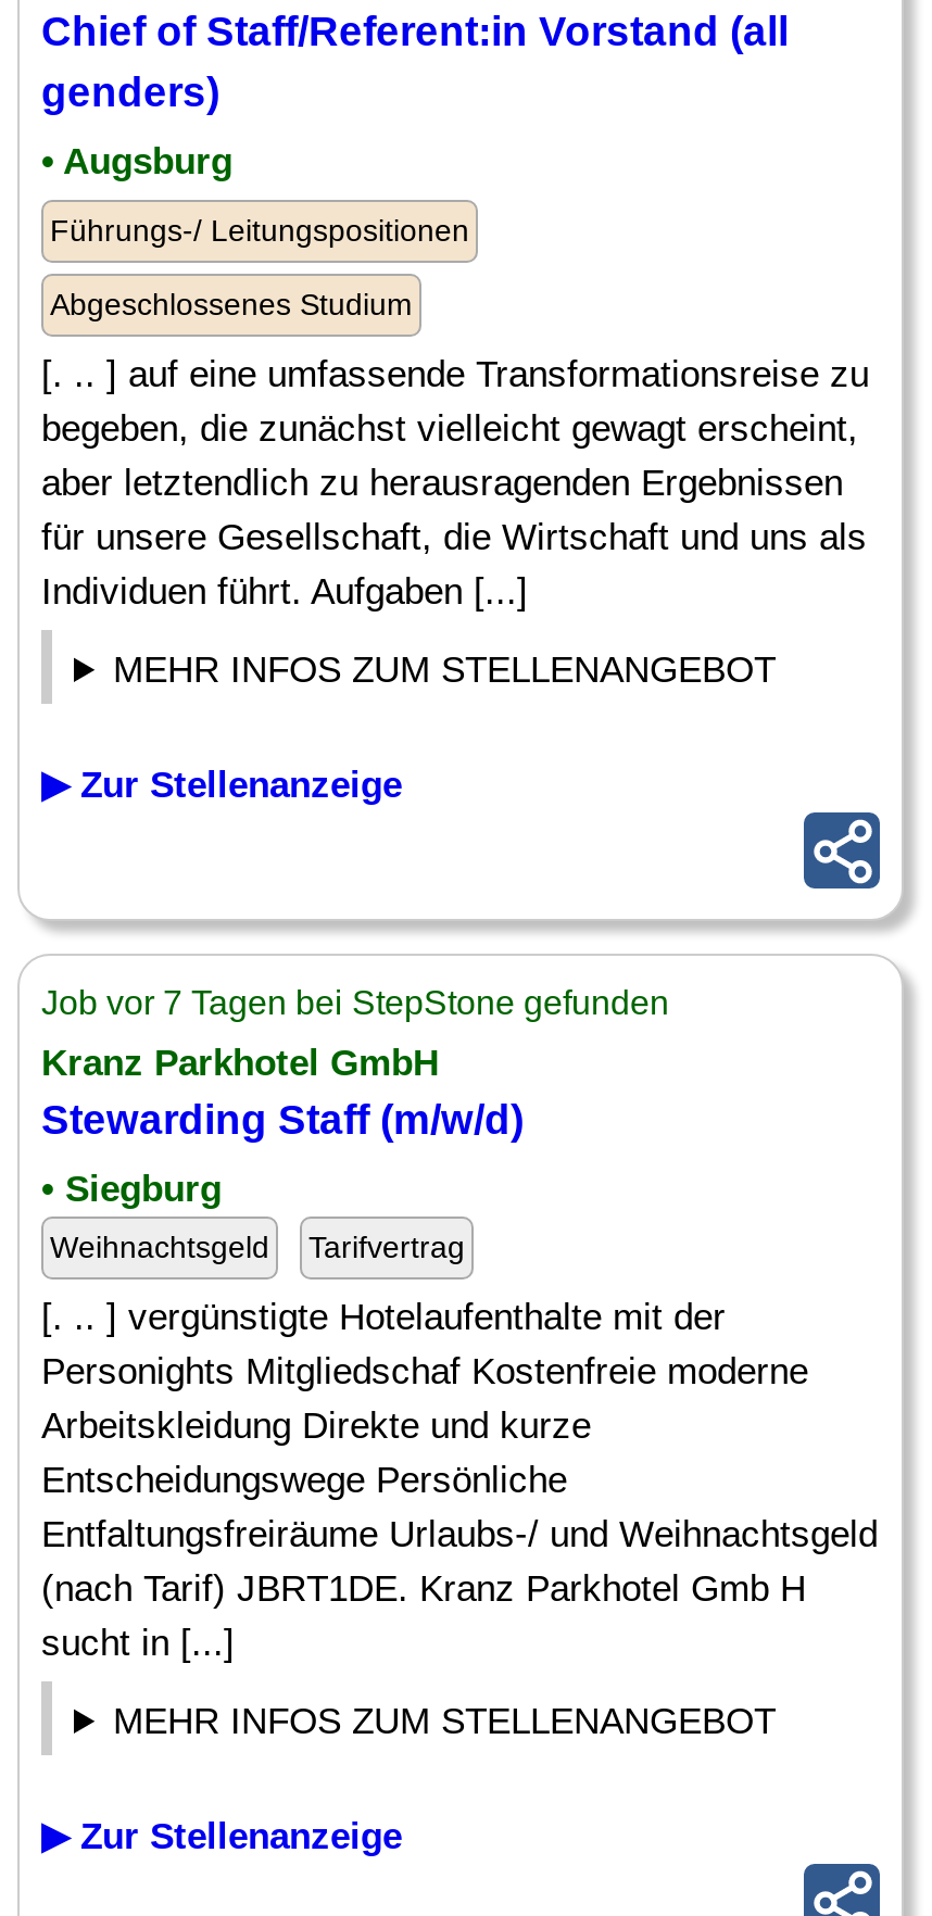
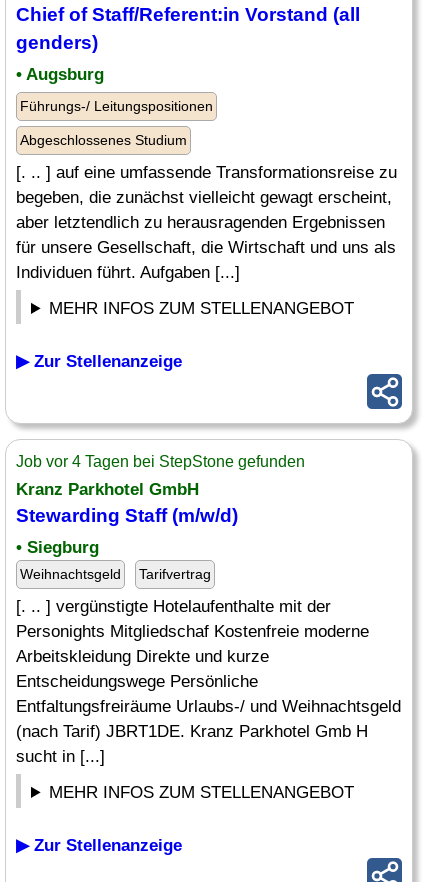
[41,984,669,1021] Job vor 7 Tagen bei StepStone gefunden -> [16,453,305,470] Job vor 4 Tagen bei StepStone gefunden

